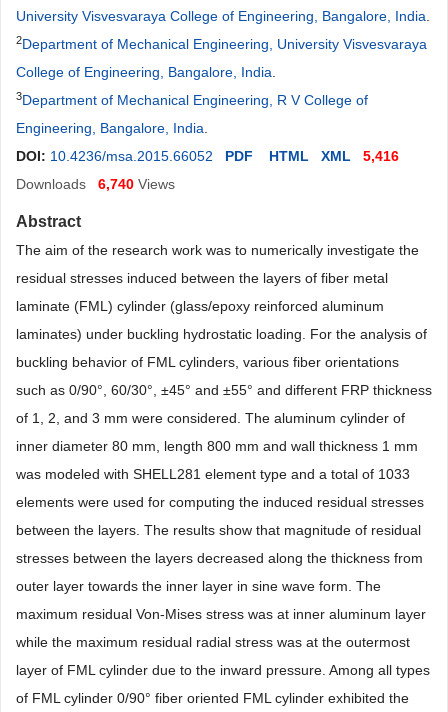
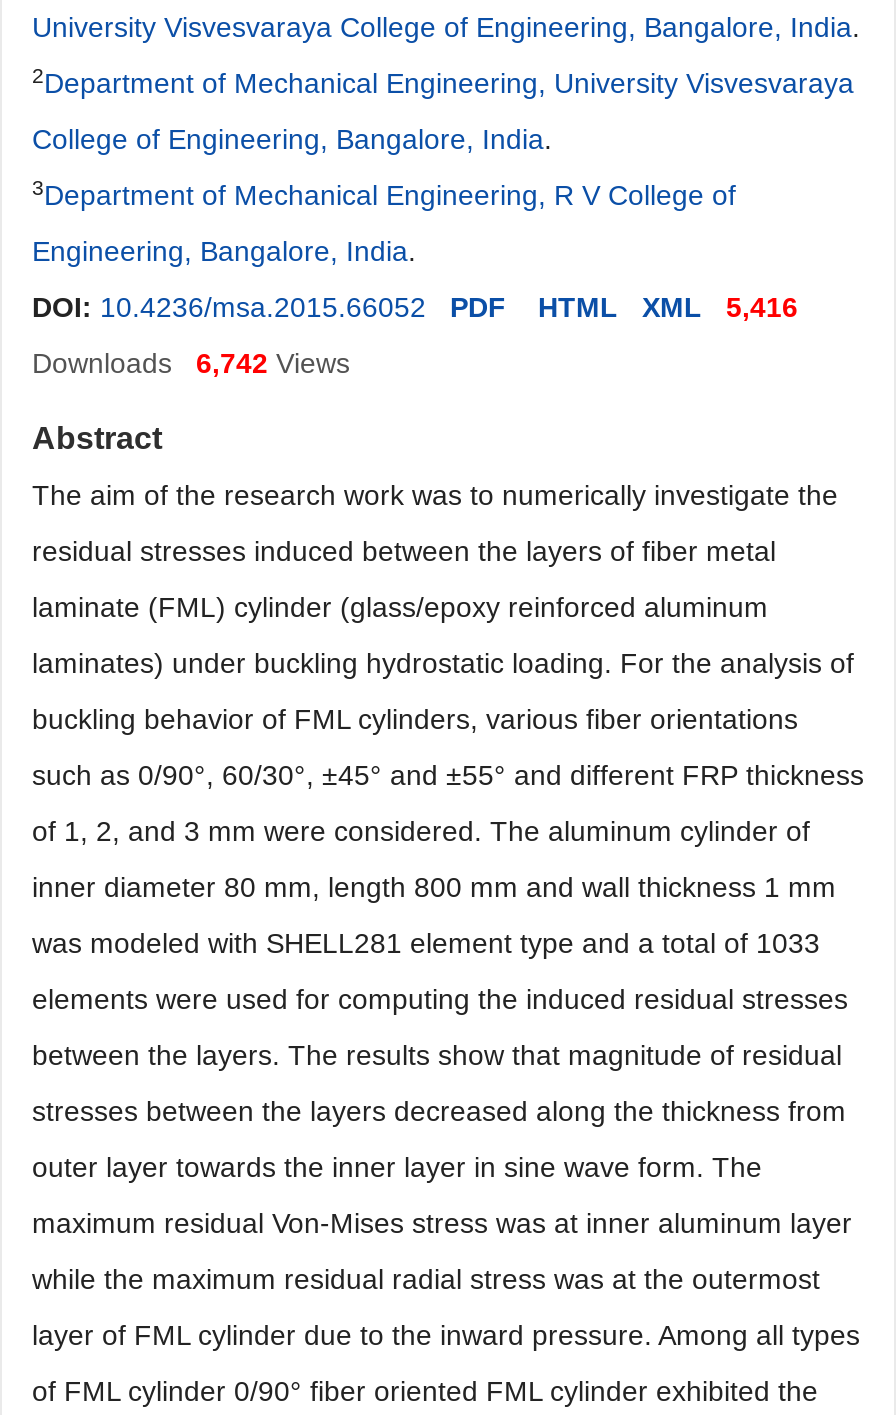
[16,176,175,192] Downloads 6,740 Views -> [32,347,350,379] Downloads 6,742 Views

